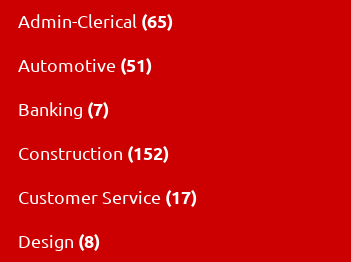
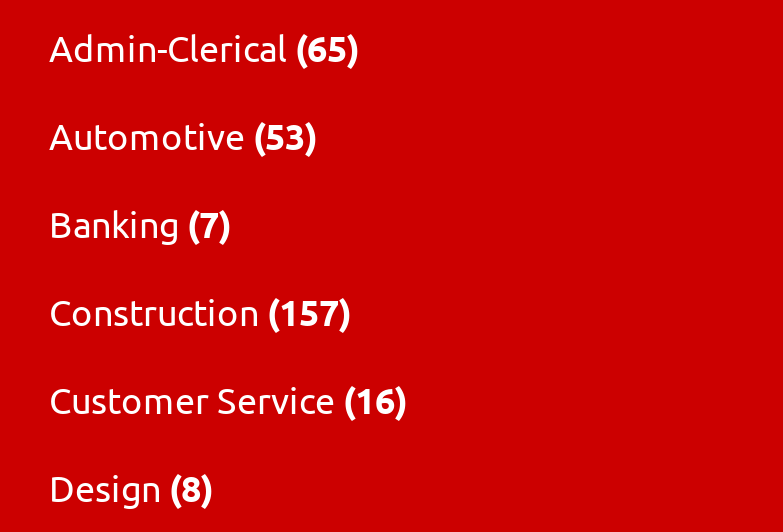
[18,53,152,76] Automotive (51) -> [49,112,317,158] Automotive (53)
[18,141,169,164] Construction (152) -> [49,288,351,334] Construction (157)
[18,185,197,208] Customer Service (17) -> [49,376,407,422] Customer Service (16)

